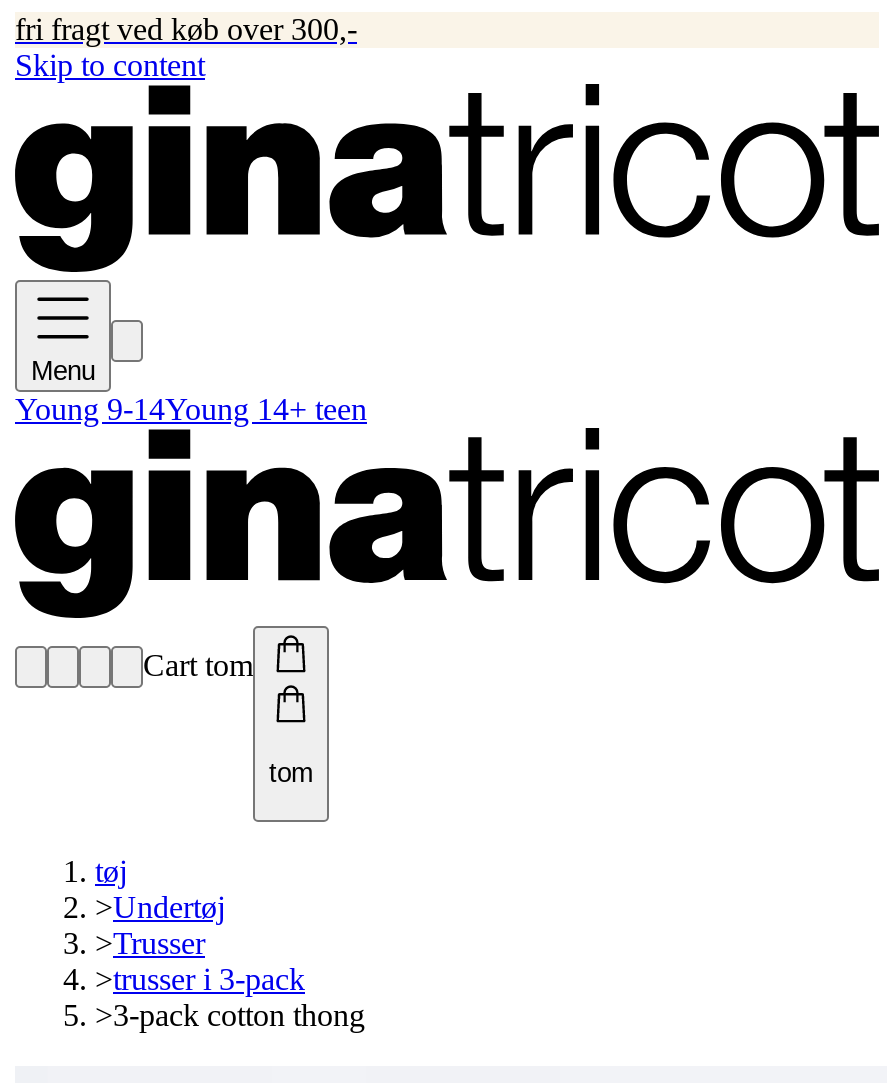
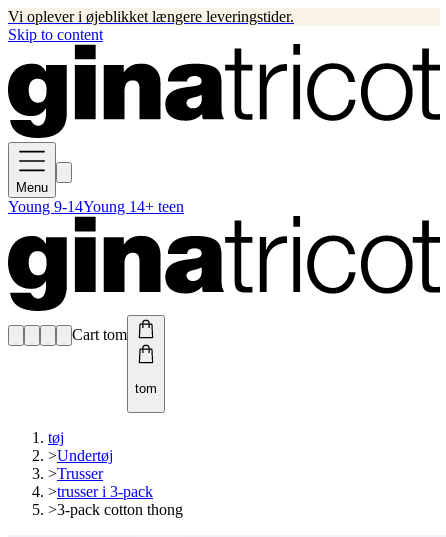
[15,12,357,46] fri fragt ved køb over 300,- -> [8,8,294,25] Vi oplever i øjeblikket længere leveringstider.

